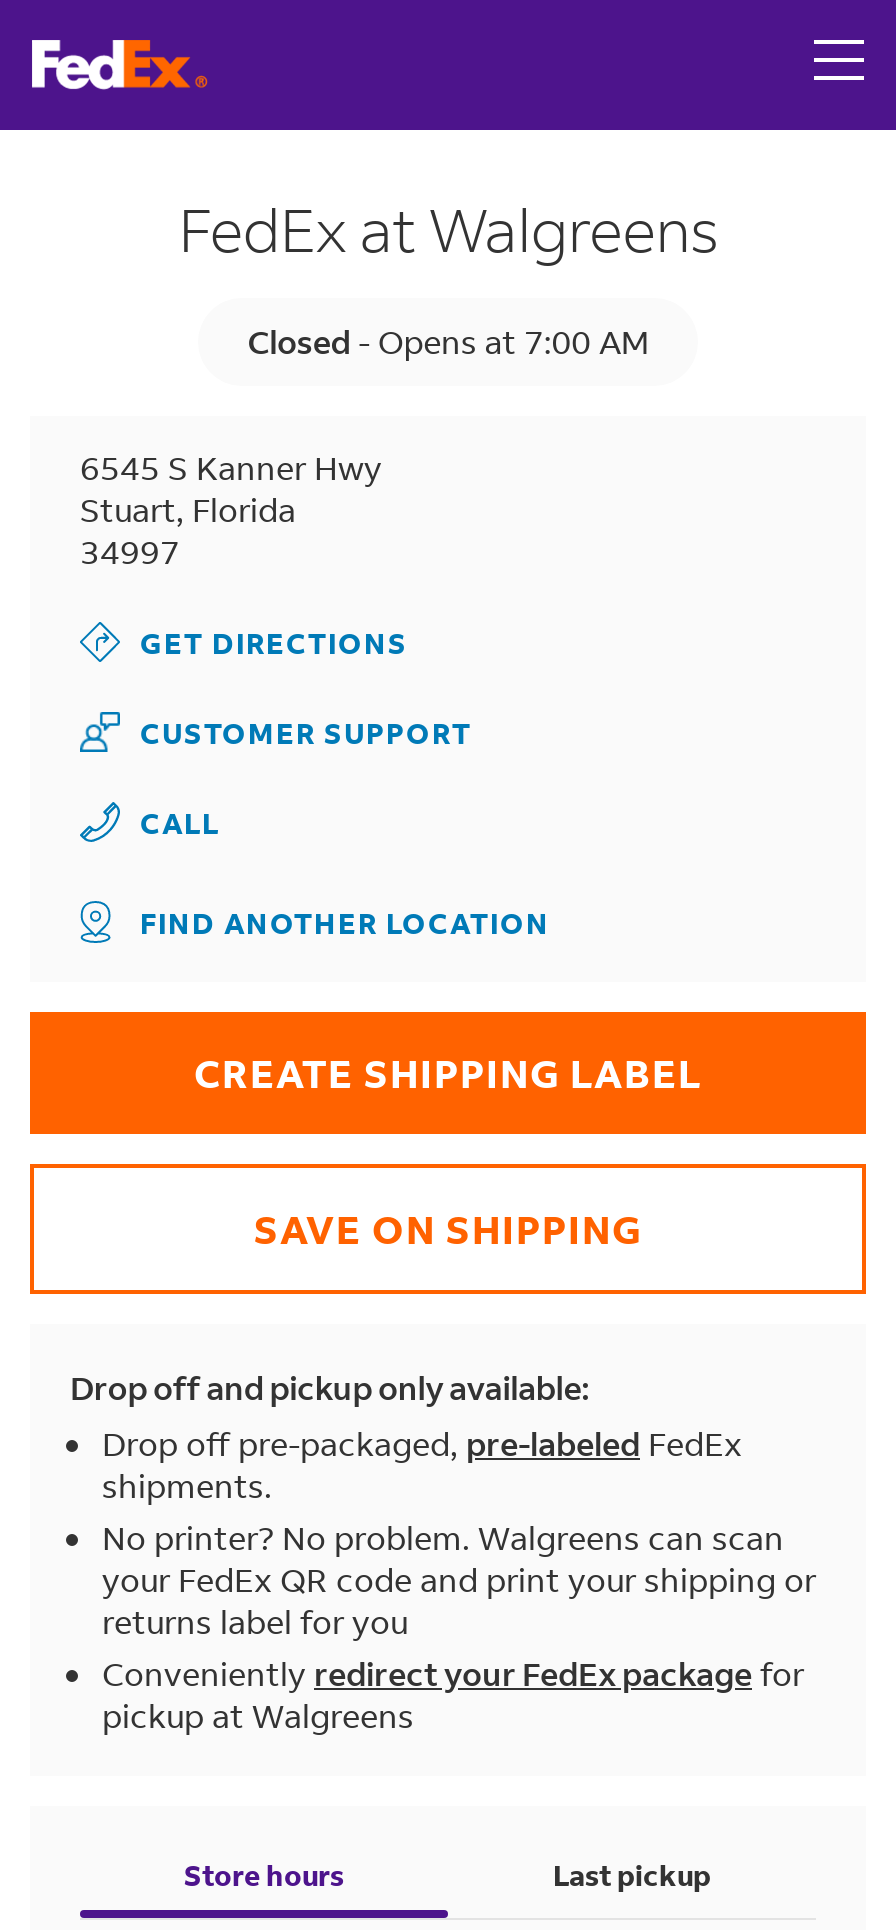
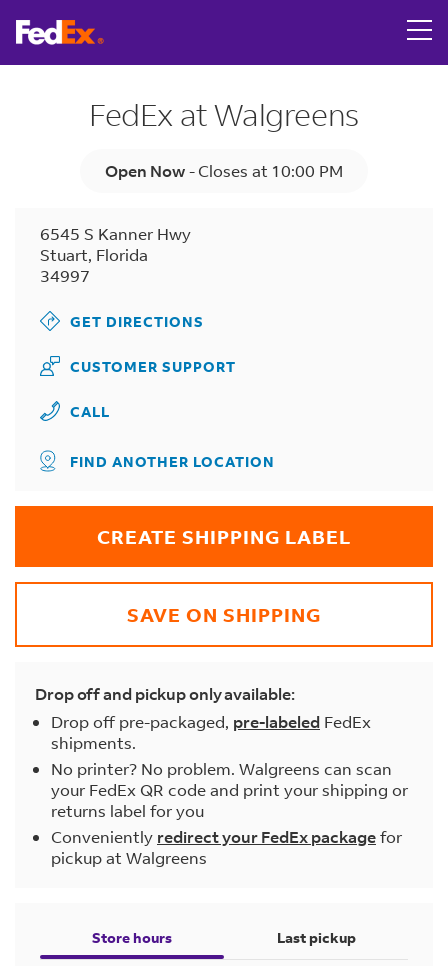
[247,320,649,362] Closed - Opens at 7:00 AM -> [105,160,343,181] Open Now - Closes at 10:00 PM

